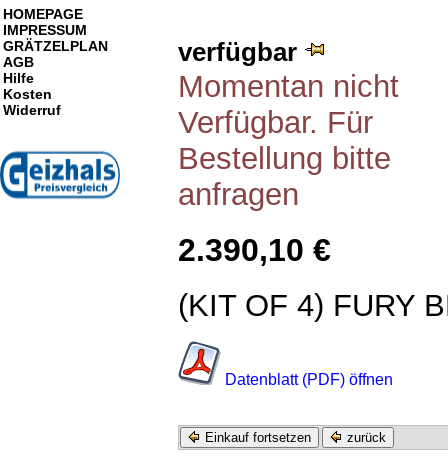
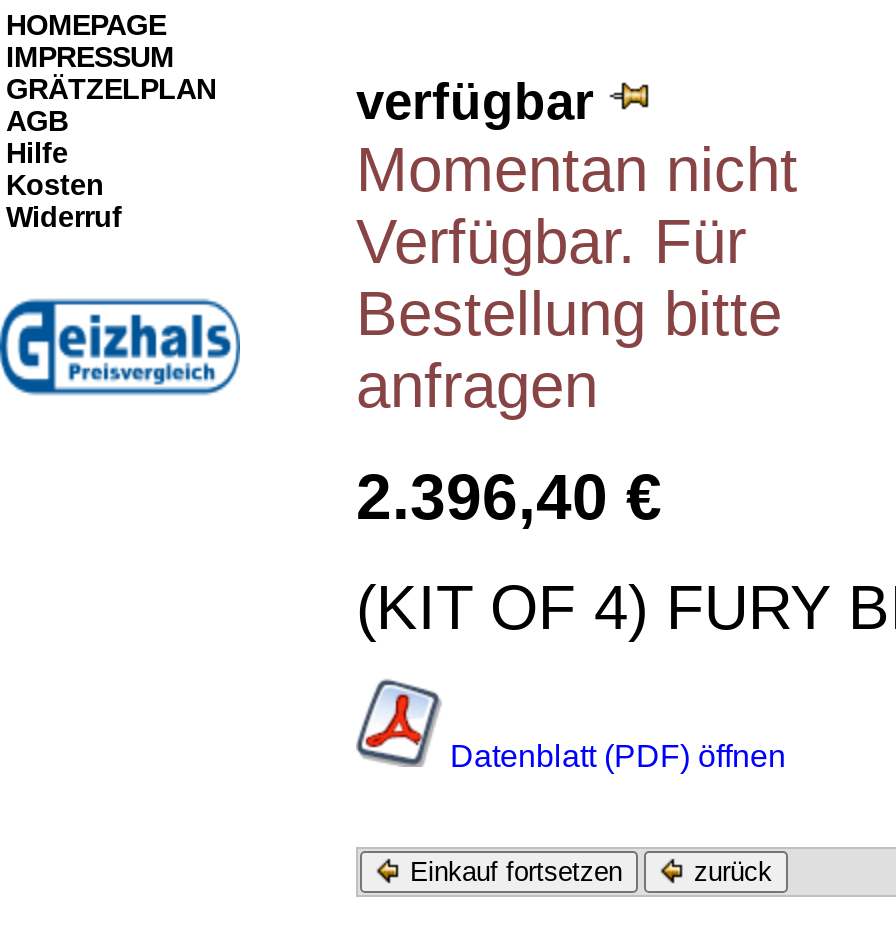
[178,232,331,268] 2.390,10 € -> [356,461,662,533] 2.396,40 €

